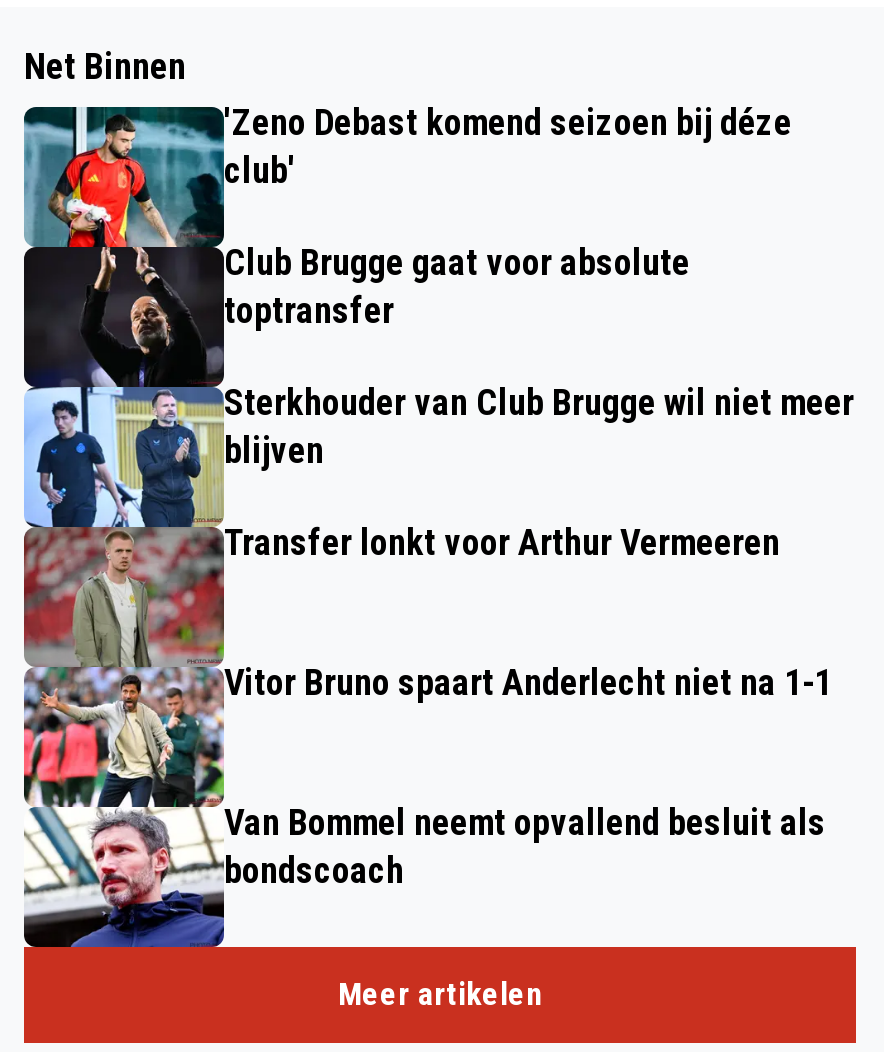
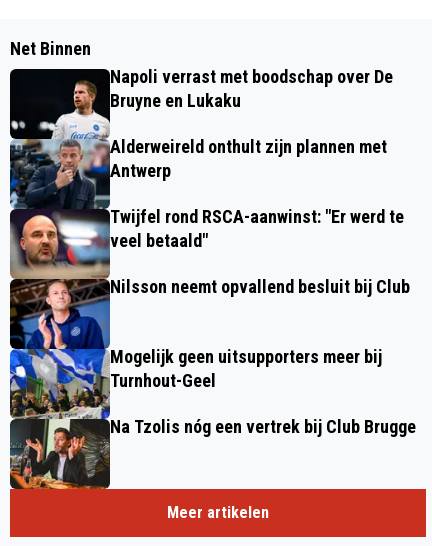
[22,101,792,949] [image] | 'Zeno Debast komend seizoen bij déze | club' -> [9,66,393,490] [image] | Napoli verrast met boodschap over De | Bruyne en Lukaku
[224,241,690,331] Club Brugge gaat voor absolute | toptransfer -> [110,136,387,181] Alderweireld onthult zijn plannen met | Antwerp
[224,381,854,471] Sterkhouder van Club Brugge wil niet meer | blijven -> [110,206,404,251] Twijfel rond RSCA-aanwinst: "Er werd te | veel betaald"
[224,521,780,563] Transfer lonkt voor Arthur Vermeeren -> [110,276,410,297] Nilsson neemt opvallend besluit bij Club
[224,661,832,703] Vitor Bruno spaart Anderlecht niet na 1-1 -> [110,346,382,391] Mogelijk geen uitsupporters meer bij | Turnhout-Geel
[224,801,826,891] Van Bommel neemt opvallend besluit als | bondscoach -> [110,416,416,437] Na Tzolis nóg een vertrek bij Club Brugge

